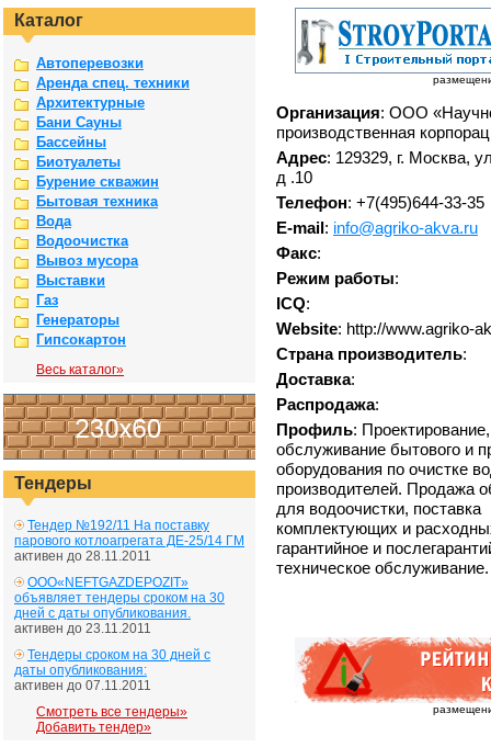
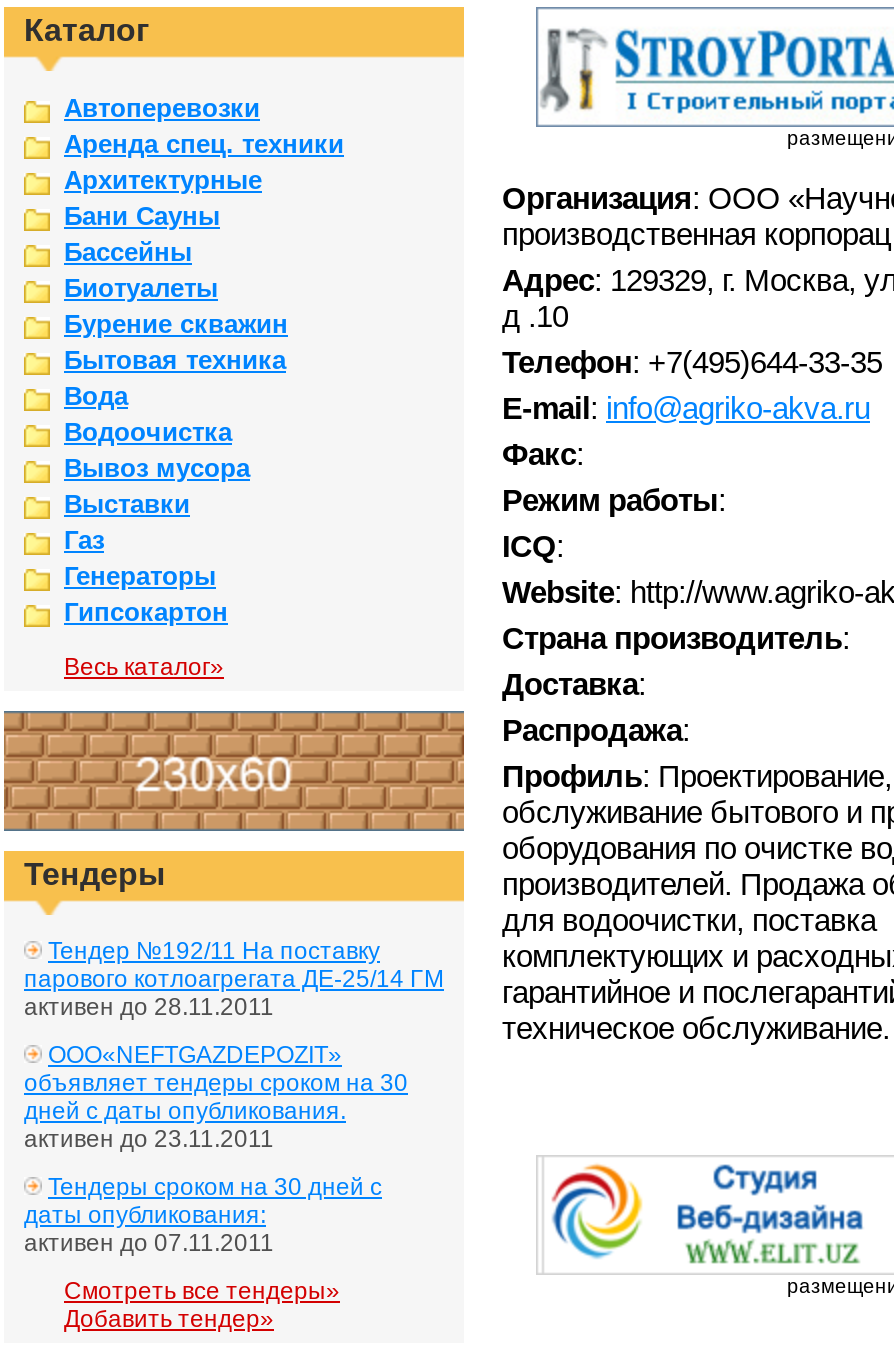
[298,637,488,703] [image] -> [544,1157,888,1273] [image]

